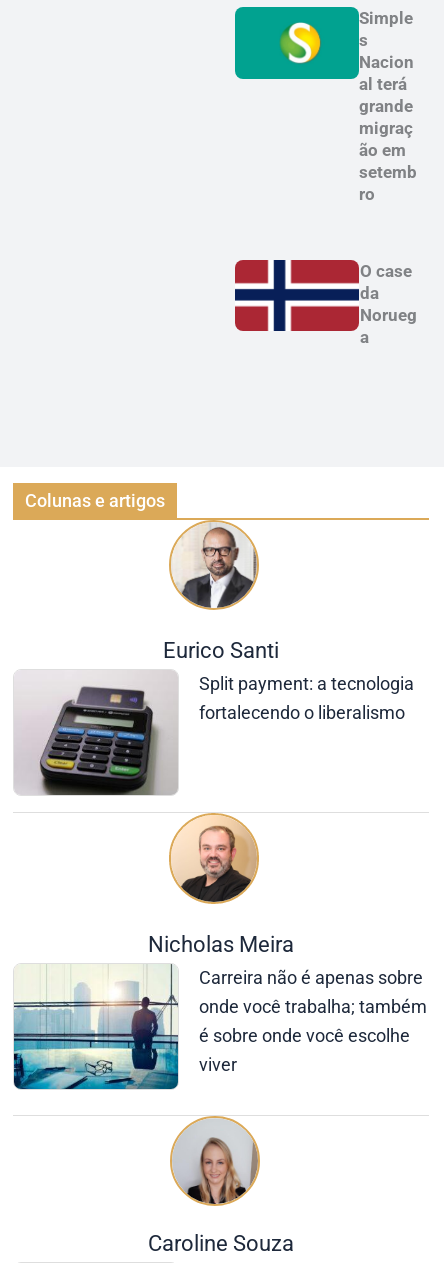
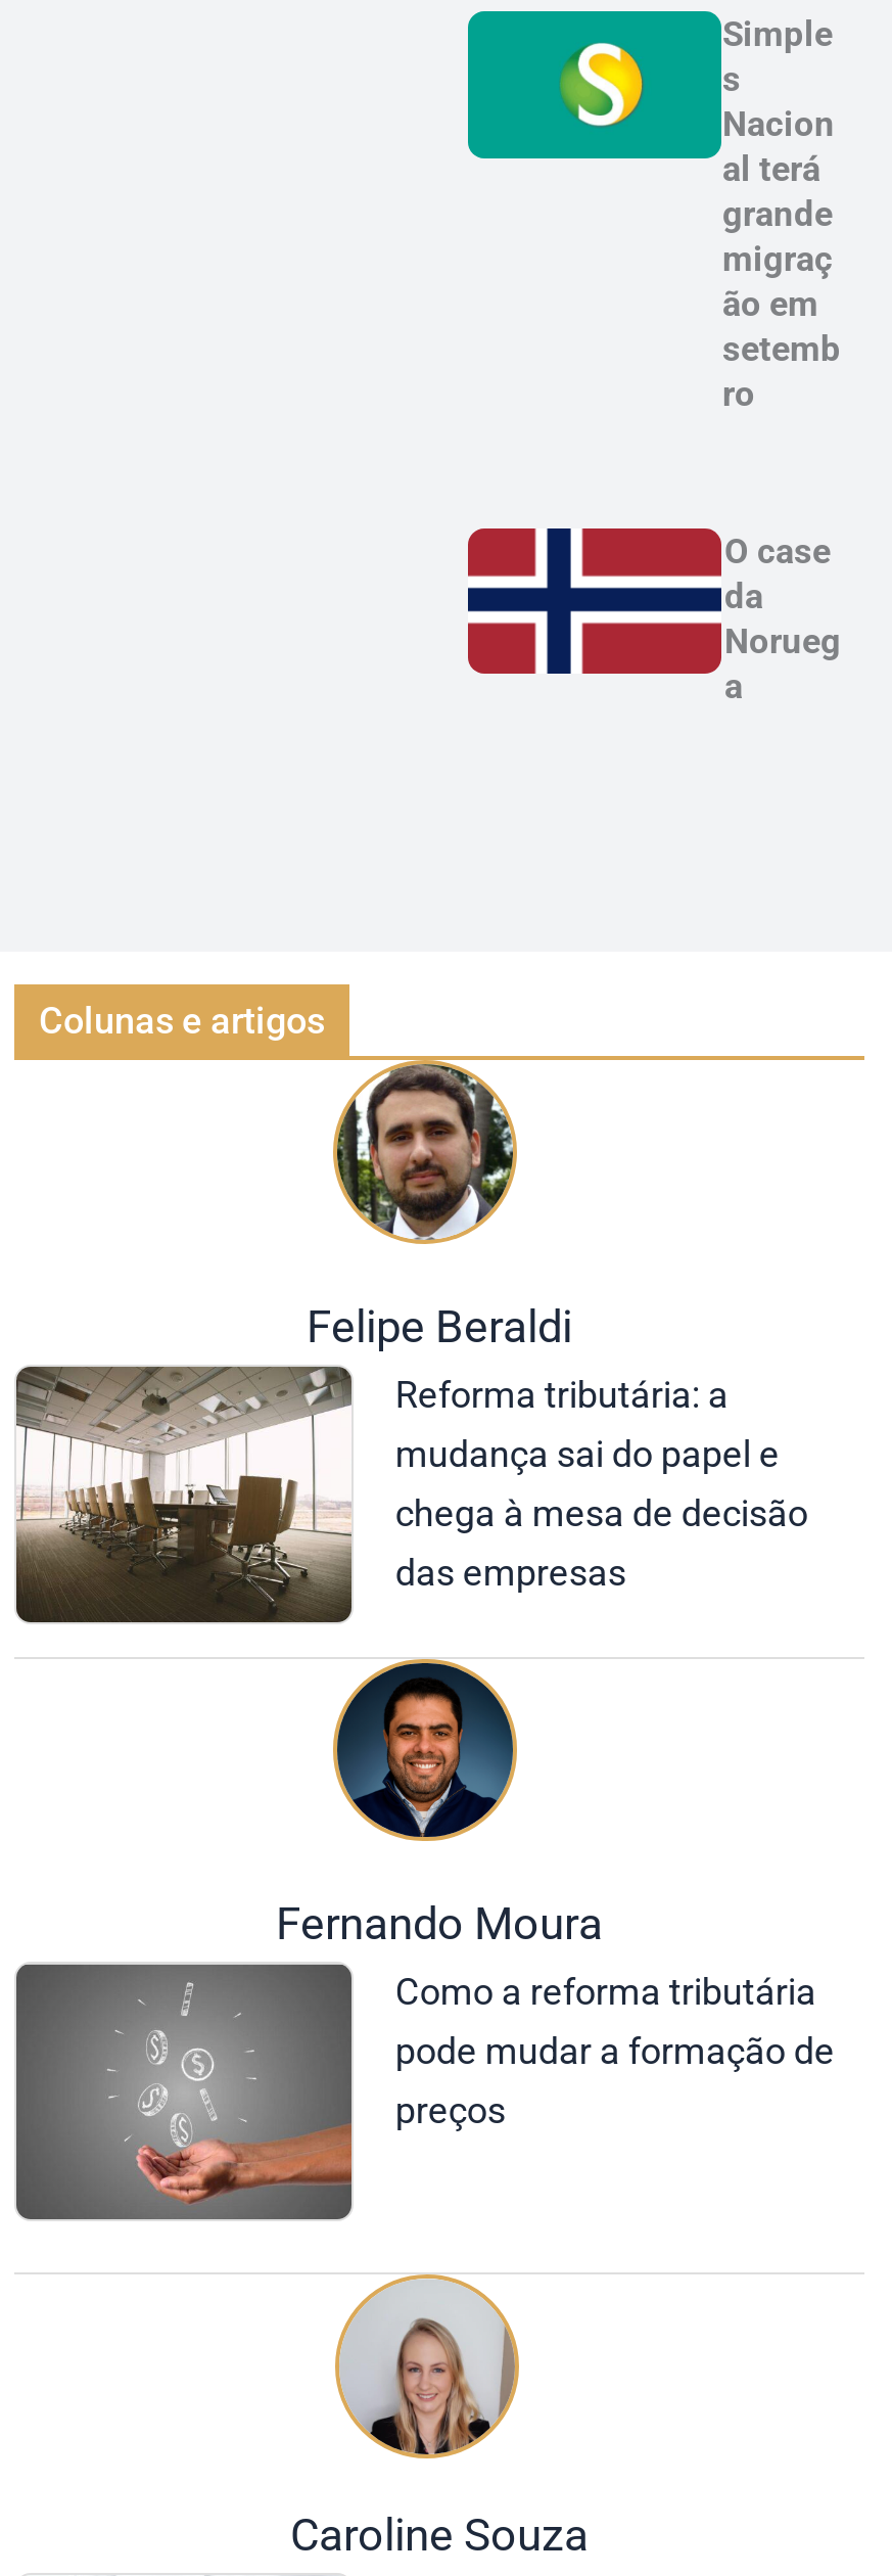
[163,522,414,723] [image] | Eurico Santi | Split payment: a tecnologia | fortalecendo o liberalismo -> [307,1064,808,1593] [image] | Felipe Beraldi | Reforma tributária: a | mudança sai do papel e | chega à mesa de decisão | das empresas
[14,672,178,796] [image] -> [14,1365,354,1624] [image]
[148,816,427,1075] [image] | Nicholas Meira | Carreira não é apenas sobre | onde você trabalha; também | é sobre onde você escolhe | viver -> [276,1661,835,2132] [image] | Fernando Moura | Como a reforma tributária | pode mudar a formação de | preços
[13,965,179,1090] [image] -> [14,1964,354,2221] [image]

